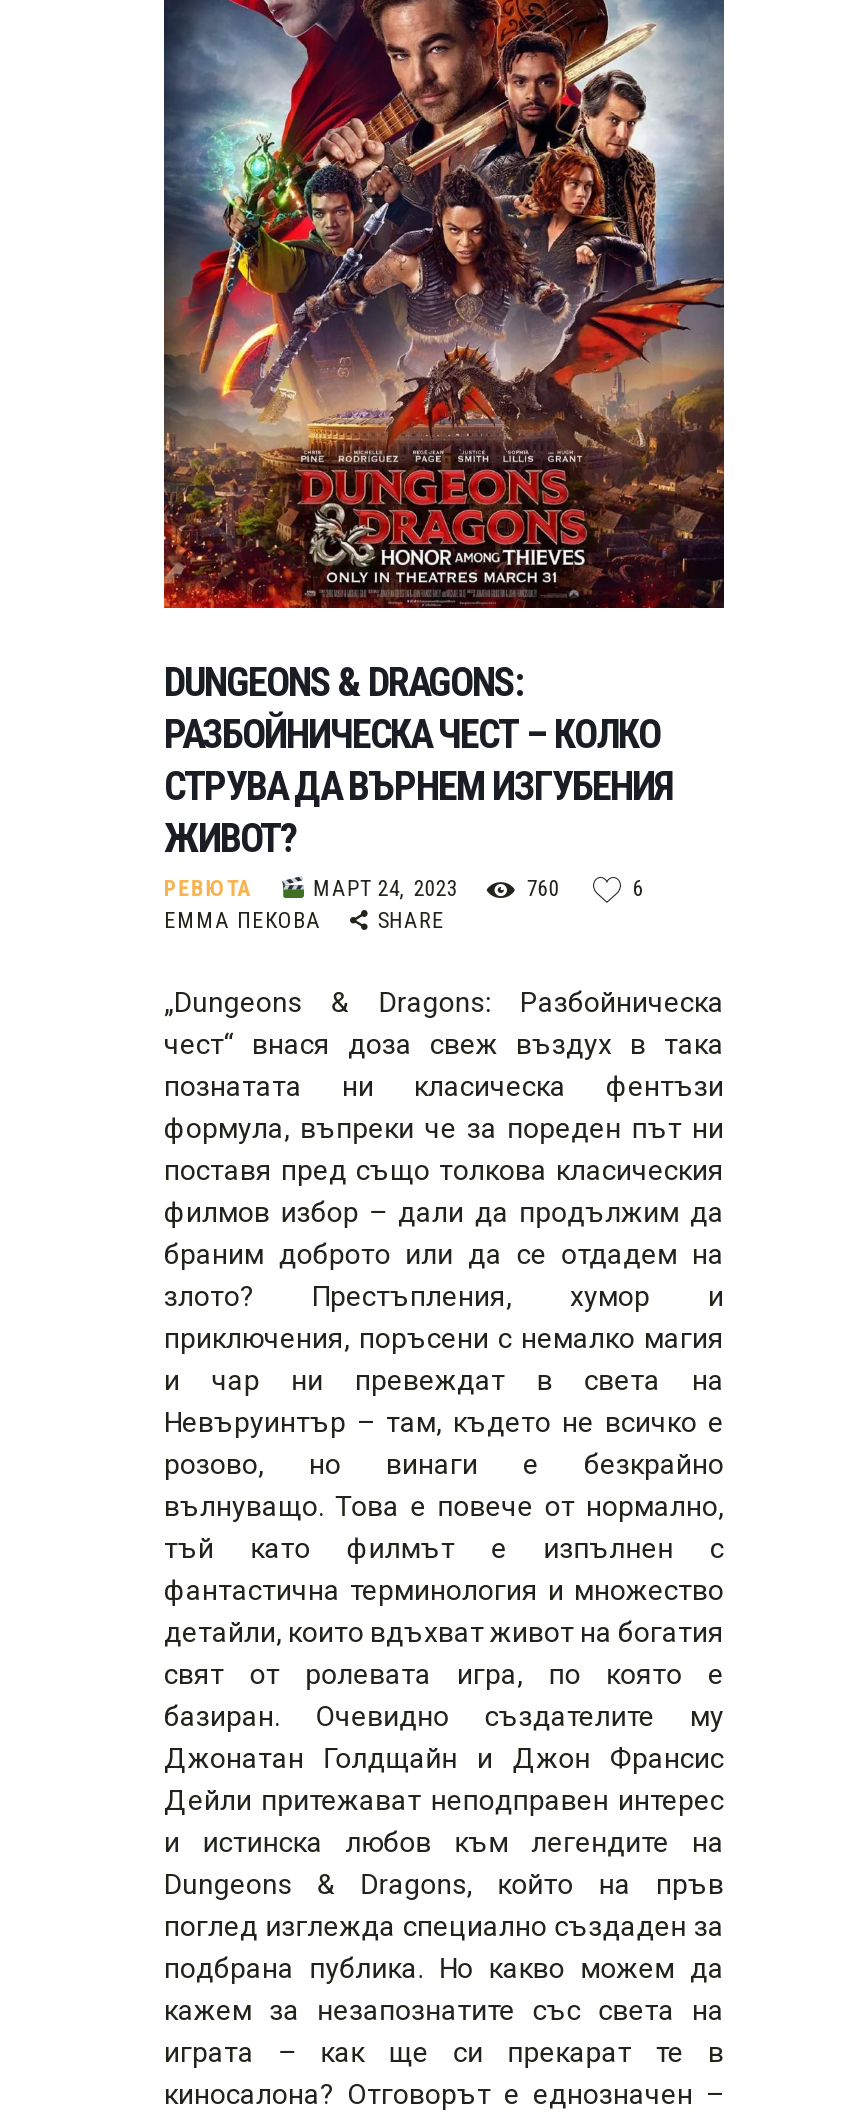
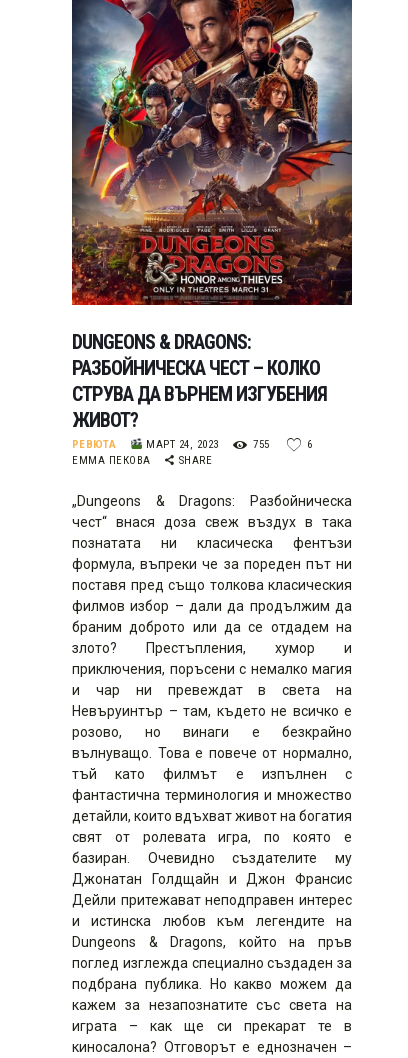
[527,876,560,902] 760 -> [253,438,270,451] 755

